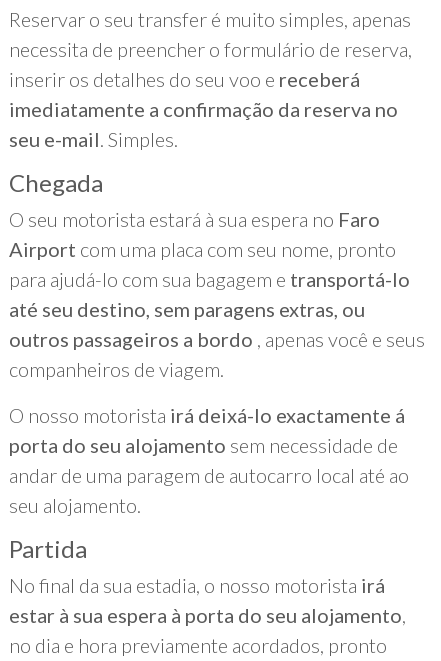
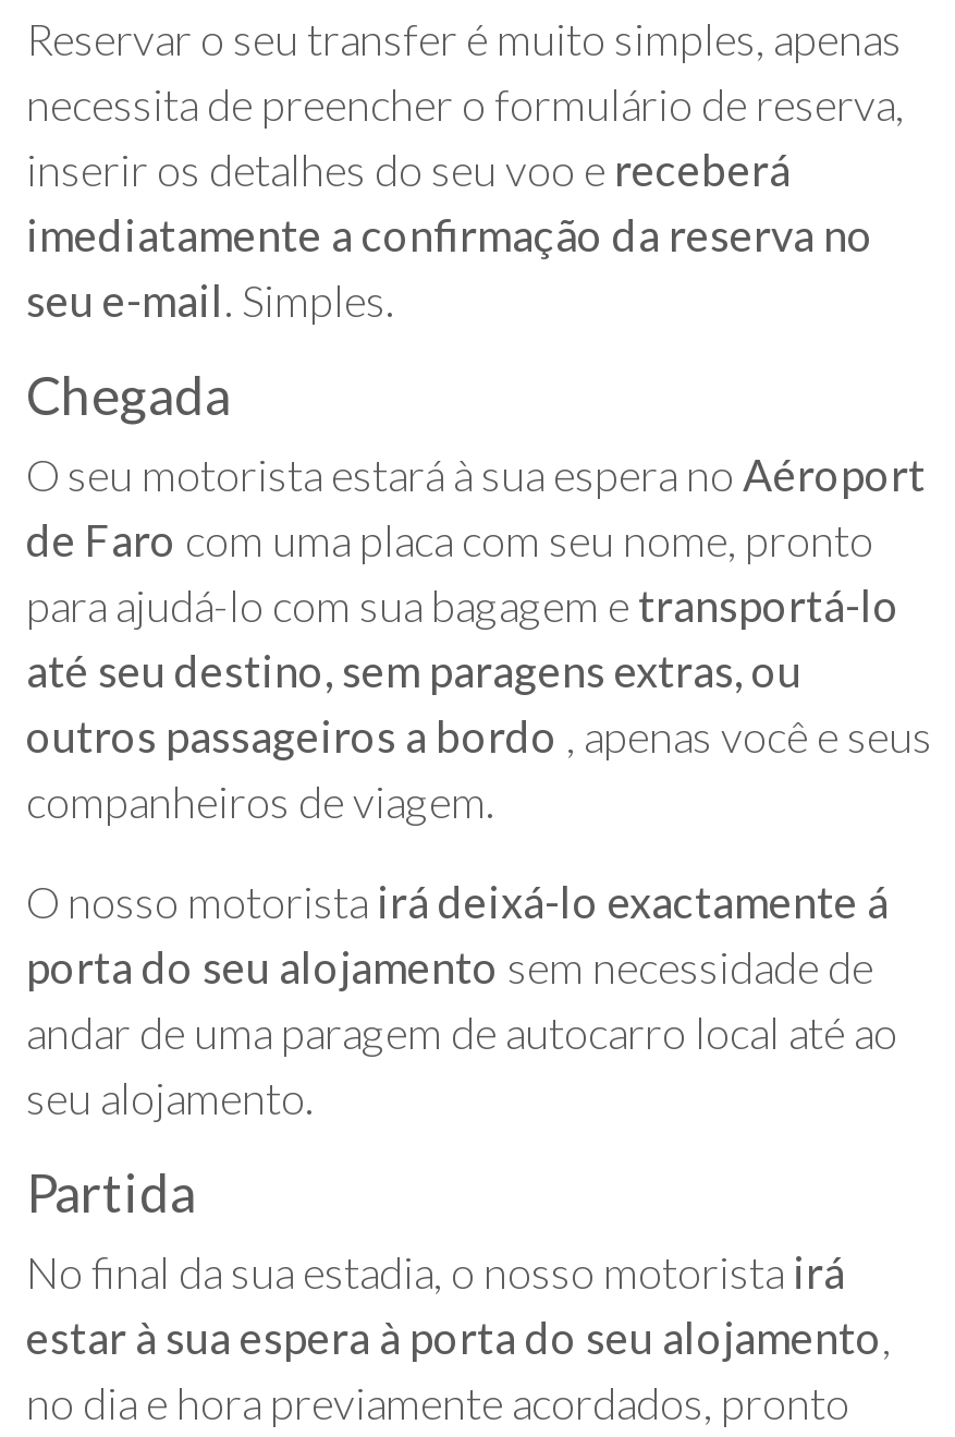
[9,207,396,261] O seu motorista estará à sua espera no Faro | Airport com uma placa com seu nome, pronto -> [26,449,926,566] O seu motorista estará à sua espera no Aéroport | de Faro com uma placa com seu nome, pronto

